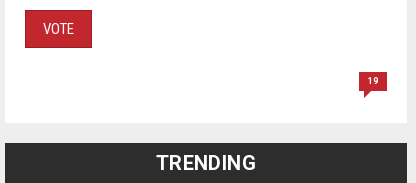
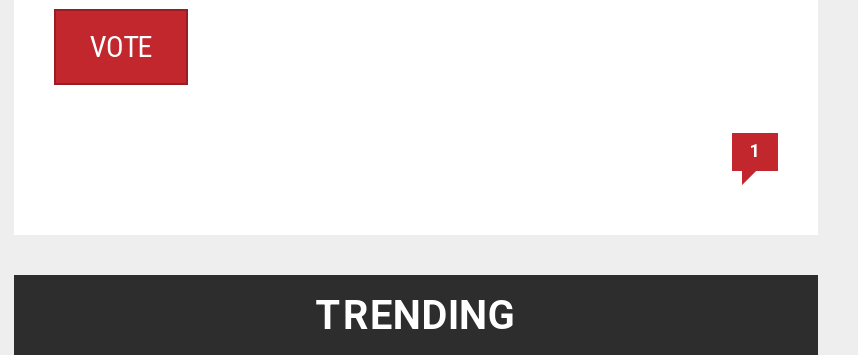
[368,75,378,88] 19 -> [750,140,760,166] 1

